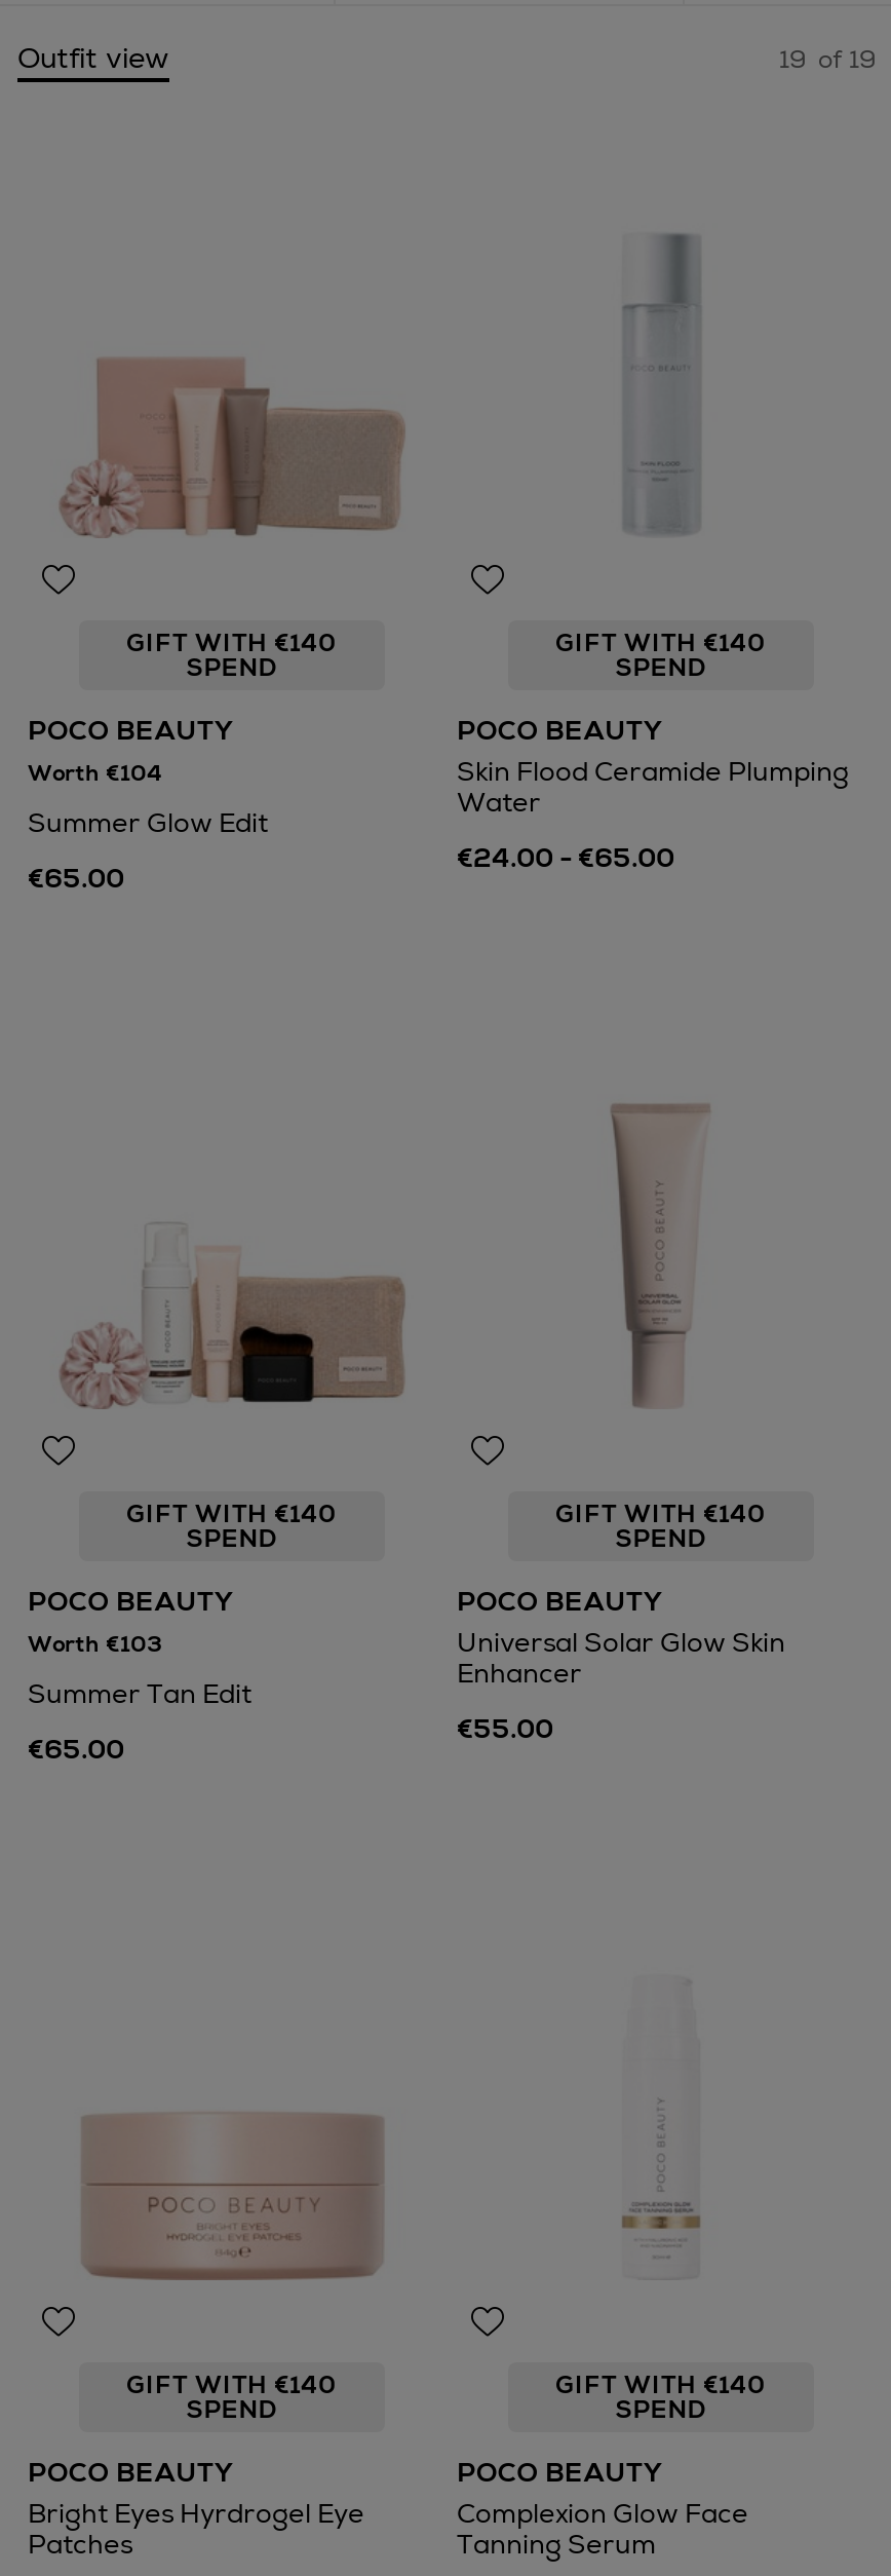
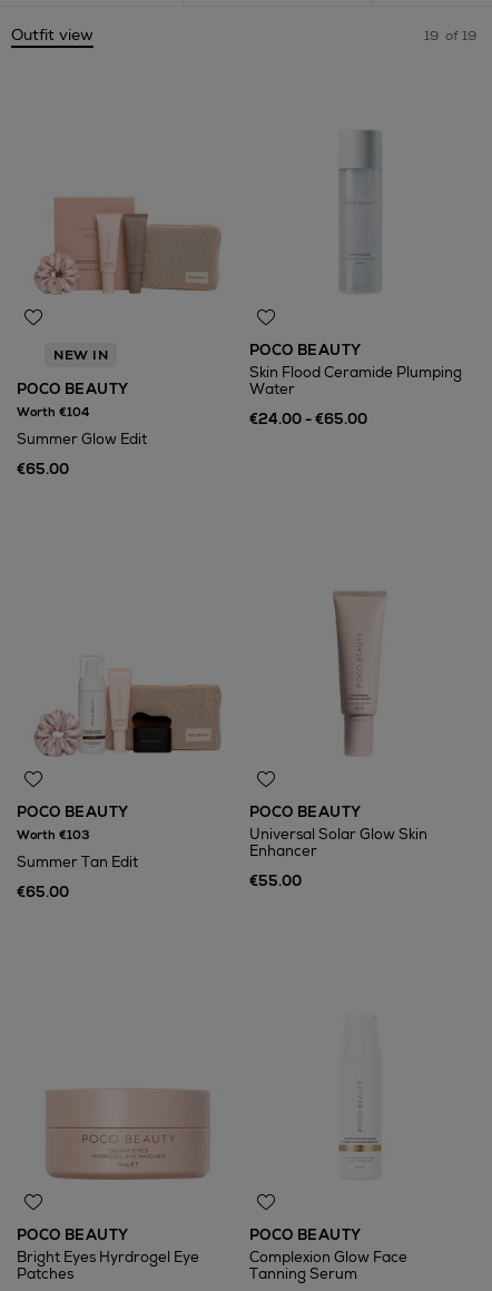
[126,627,338,684] GIFT WITH €140 | SPEND -> [53,346,108,364] NEW IN
[555,627,767,684] GIFT WITH €140 | SPEND -> none
[126,1498,338,1555] GIFT WITH €140 | SPEND -> none
[555,1498,767,1555] GIFT WITH €140 | SPEND -> none
[126,2369,338,2426] GIFT WITH €140 | SPEND -> none
[555,2369,767,2426] GIFT WITH €140 | SPEND -> none

